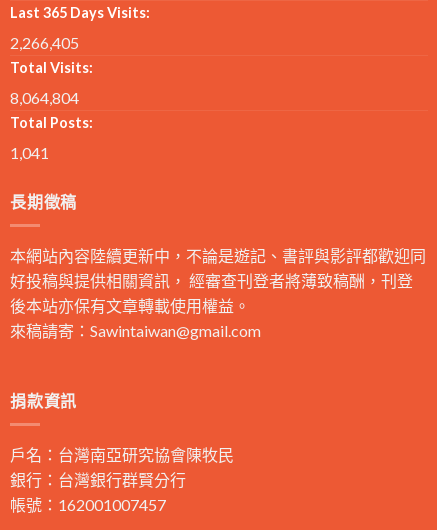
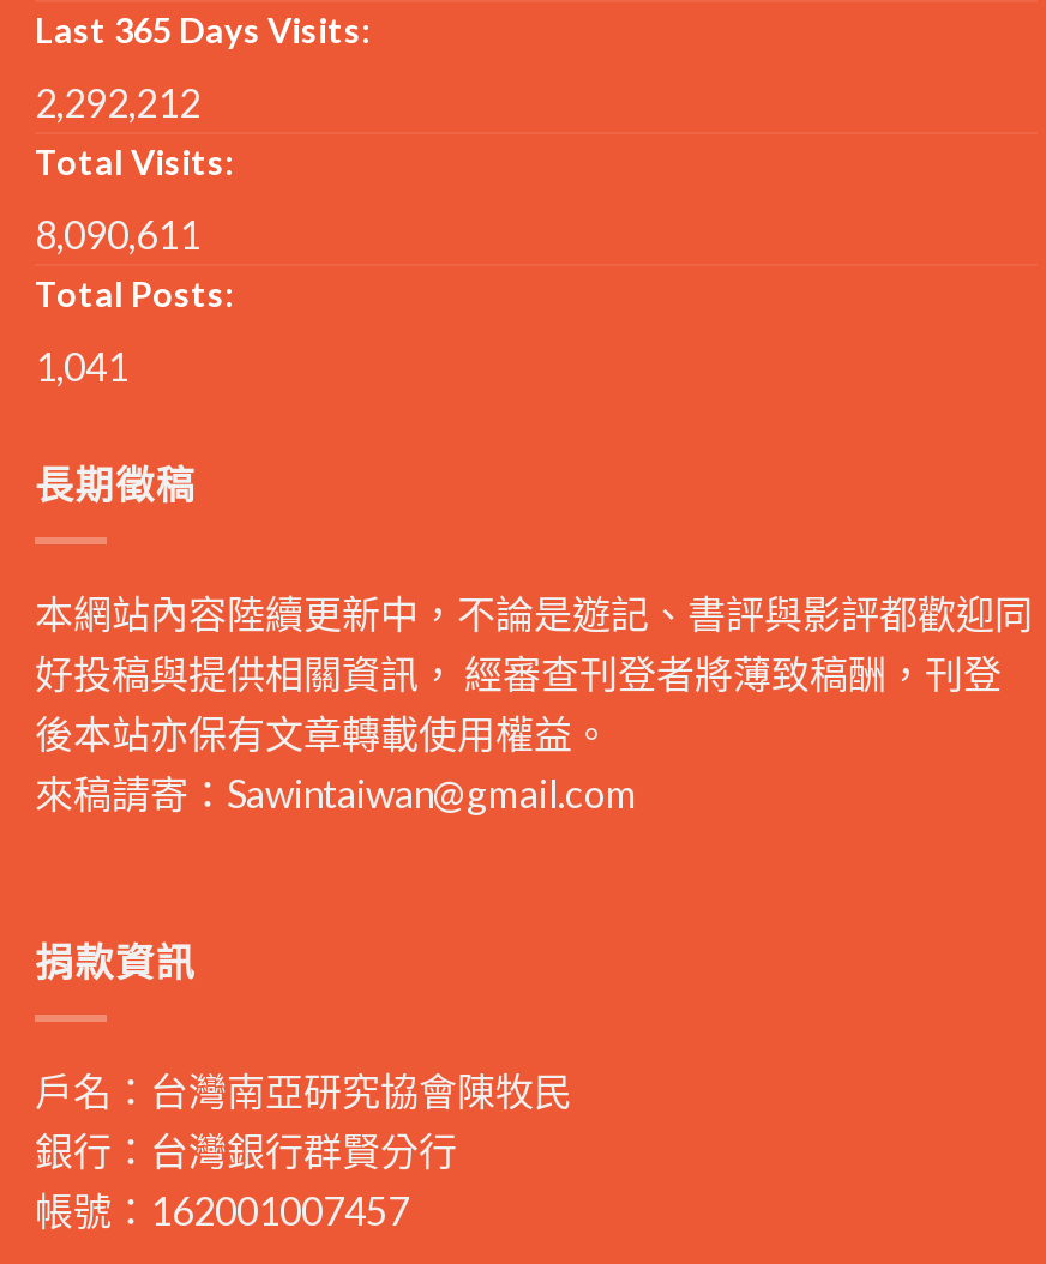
[10,33,79,52] 2,266,405 -> [35,79,200,125] 2,292,212
[10,88,79,107] 8,064,804 -> [35,211,200,256] 8,090,611

